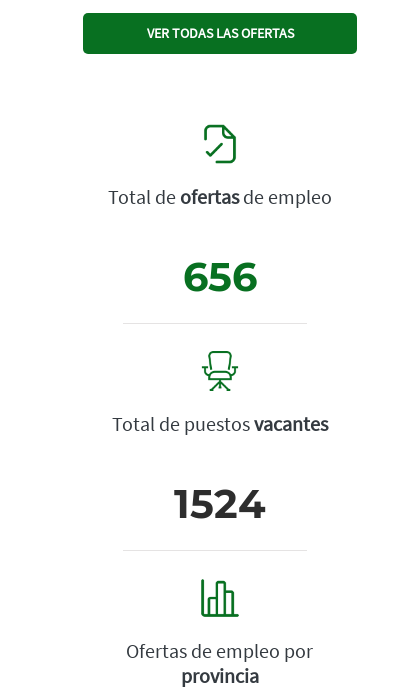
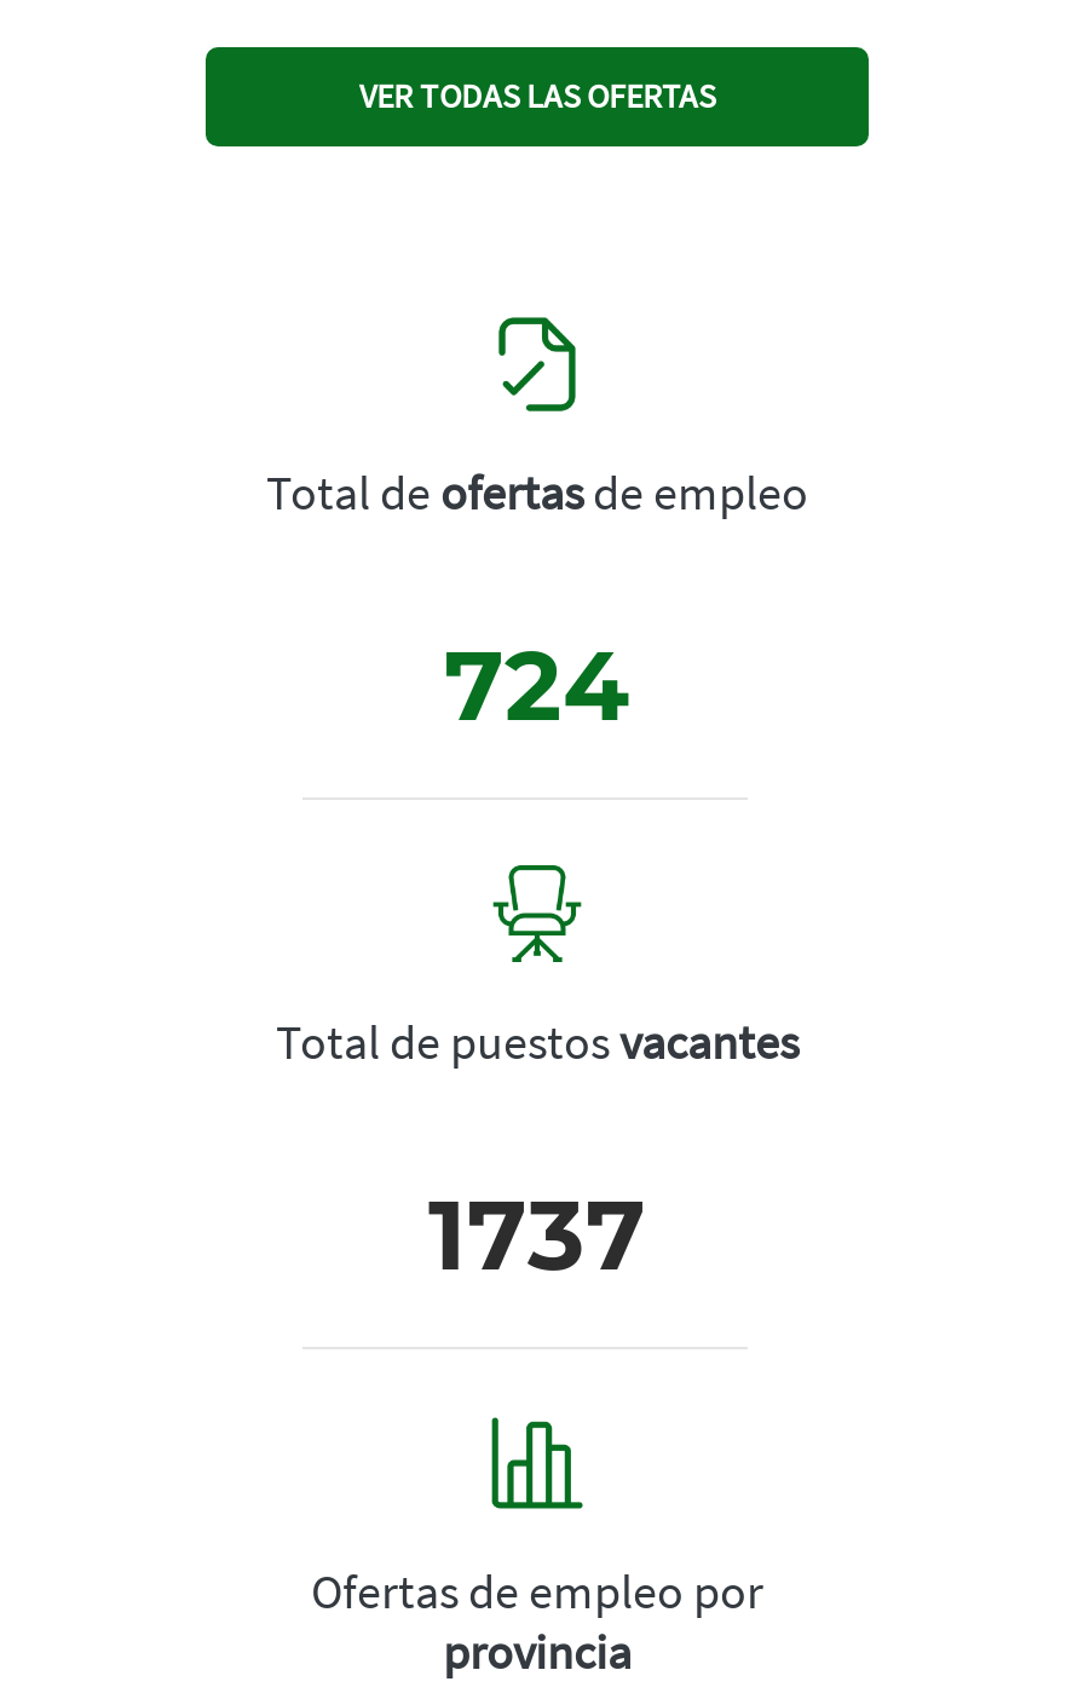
[183,252,257,301] 656 -> [444,626,630,745] 724
[174,479,266,528] 1524 -> [428,1176,646,1294] 1737

